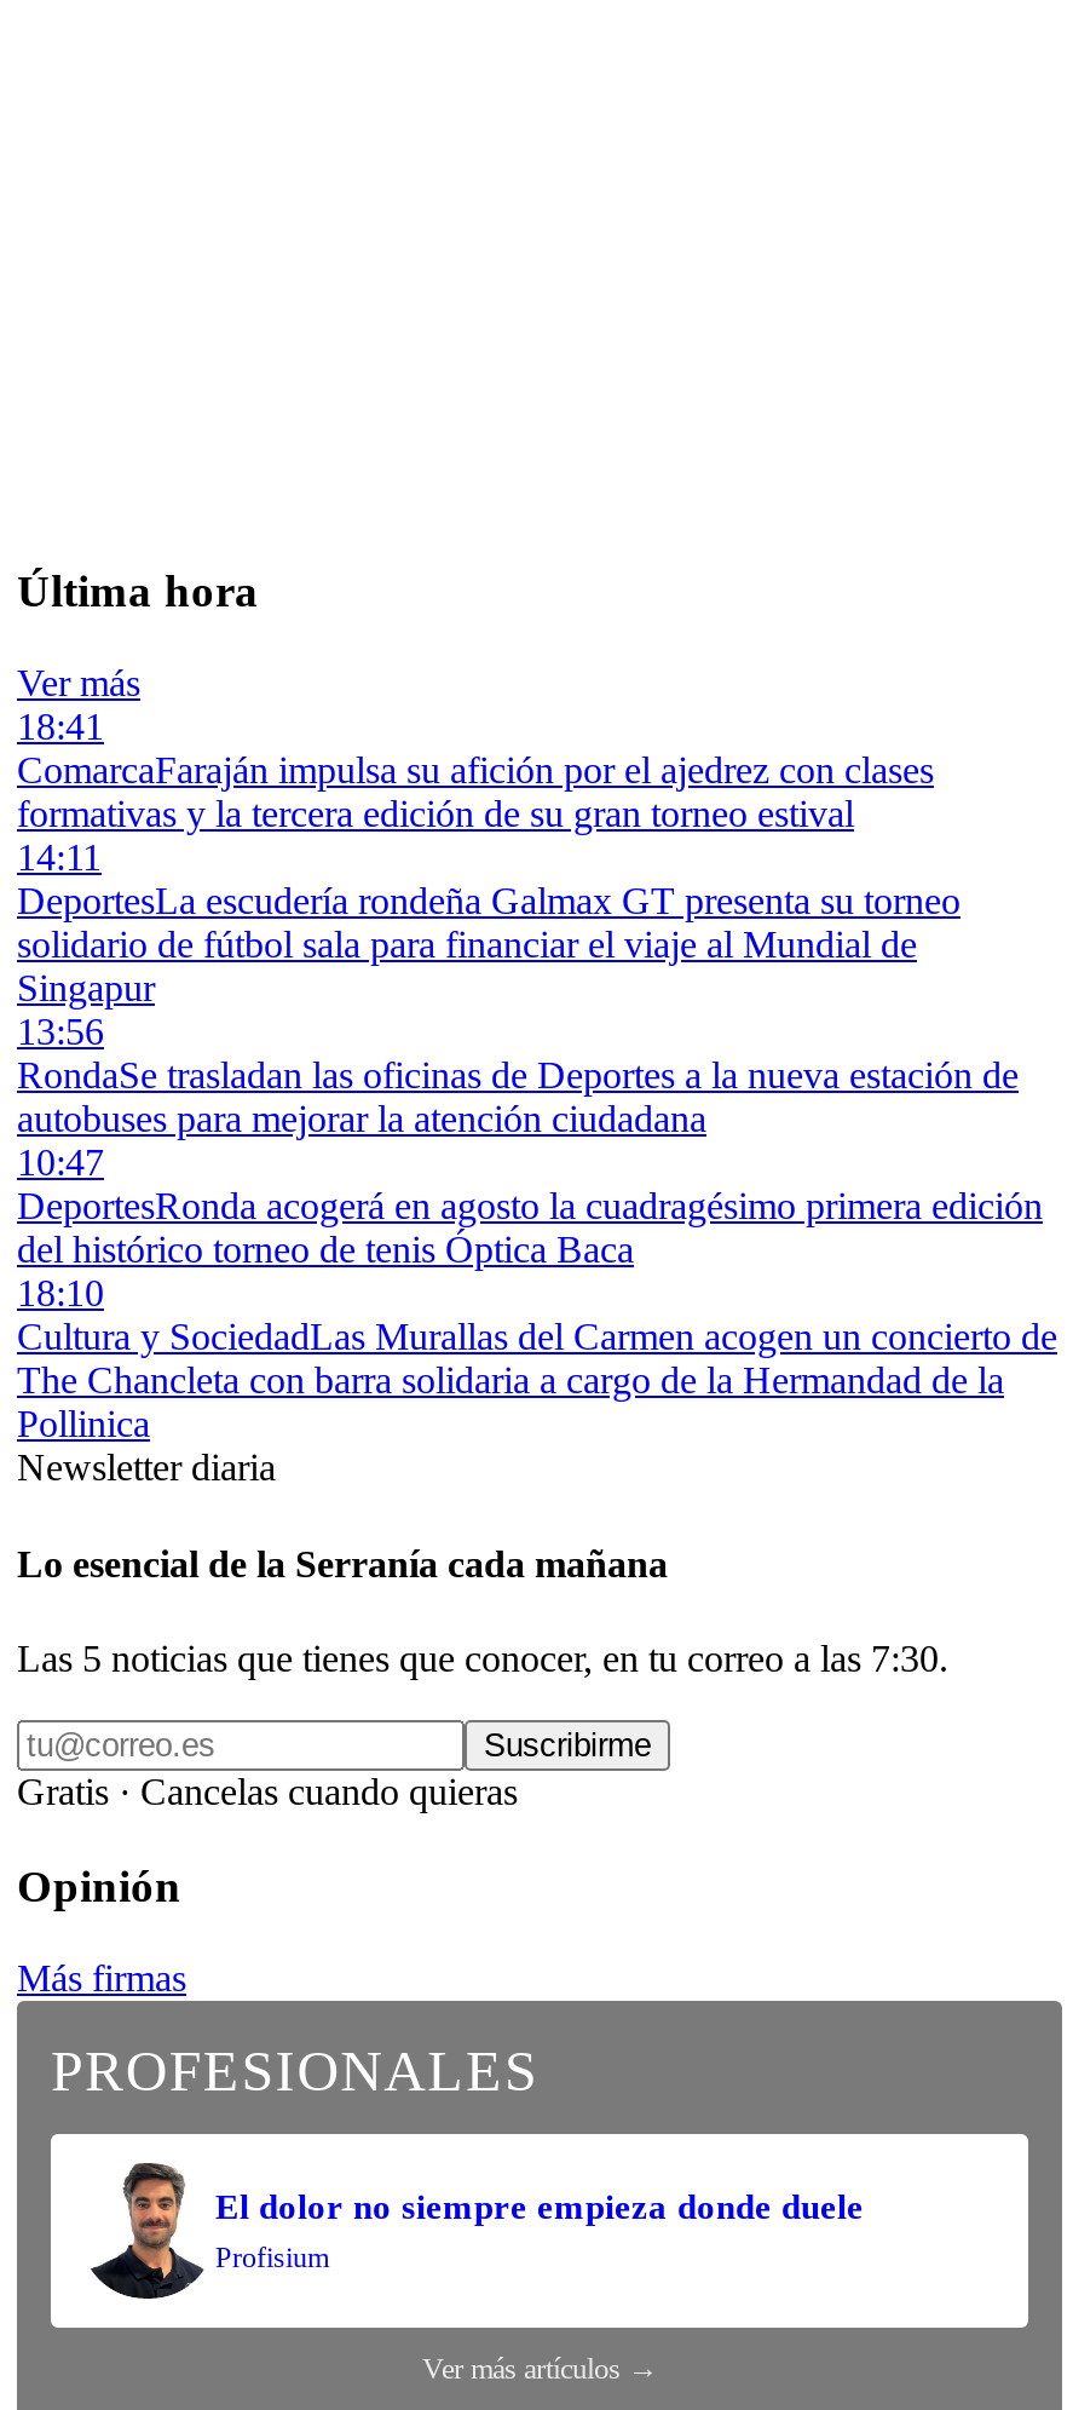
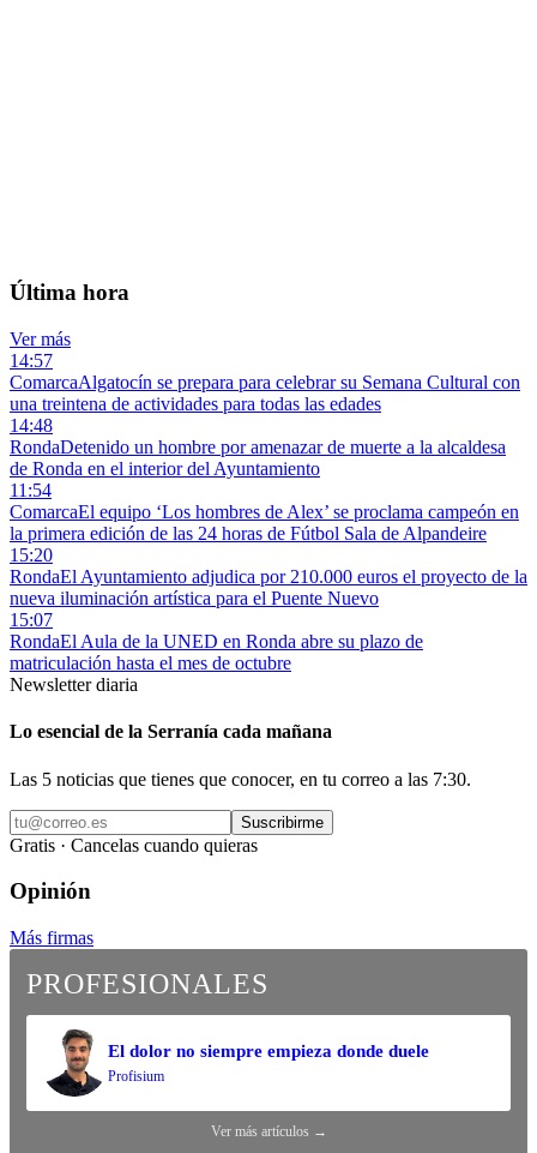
[17,707,1057,1445] 18:41 | ComarcaFaraján impulsa su afición por el ajedrez con clases | formativas y la tercera edición de su gran torneo estival | 14:11 | DeportesLa escudería rondeña Galmax GT presenta su torneo | solidario de fútbol sala para financiar el viaje al Mundial de | Singapur | 13:56 | RondaSe trasladan las oficinas de Deportes a la nueva estación de | autobuses para mejorar la atención ciudadana | 10:47 | DeportesRonda acogerá en agosto la cuadragésimo primera edición | del histórico torneo de tenis Óptica Baca | 18:10 | Cultura y SociedadLas Murallas del Carmen acogen un concierto de | The Chancleta con barra solidaria a cargo de la Hermandad de la | Pollinica -> [10,350,527,673] 14:57 | ComarcaAlgatocín se prepara para celebrar su Semana Cultural con | una treintena de actividades para todas las edades | 14:48 | RondaDetenido un hombre por amenazar de muerte a la alcaldesa | de Ronda en el interior del Ayuntamiento | 11:54 | ComarcaEl equipo ‘Los hombres de Alex’ se proclama campeón en | la primera edición de las 24 horas de Fútbol Sala de Alpandeire | 15:20 | RondaEl Ayuntamiento adjudica por 210.000 euros el proyecto de la | nueva iluminación artística para el Puente Nuevo | 15:07 | RondaEl Aula de la UNED en Ronda abre su plazo de | matriculación hasta el mes de octubre

